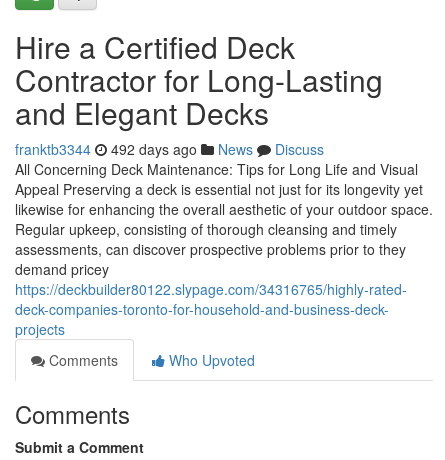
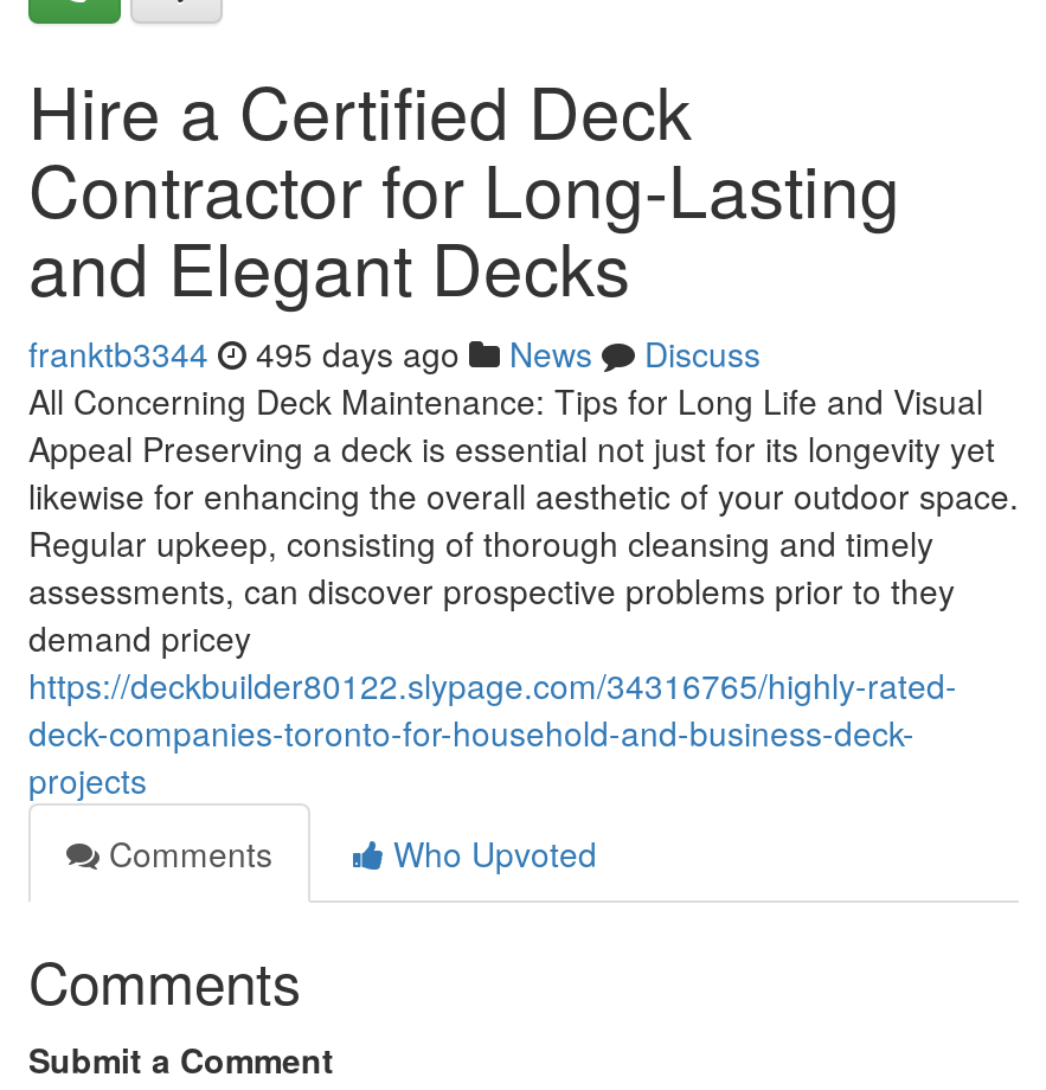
[15,139,324,159] franktb3344 492 days ago News Discuss -> [28,329,761,377] franktb3344 495 days ago News Discuss

